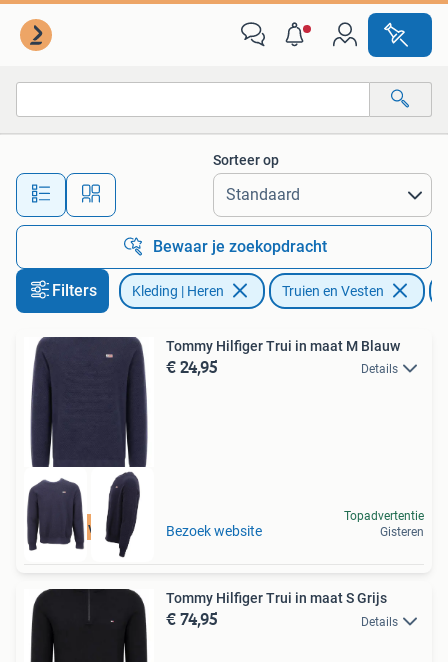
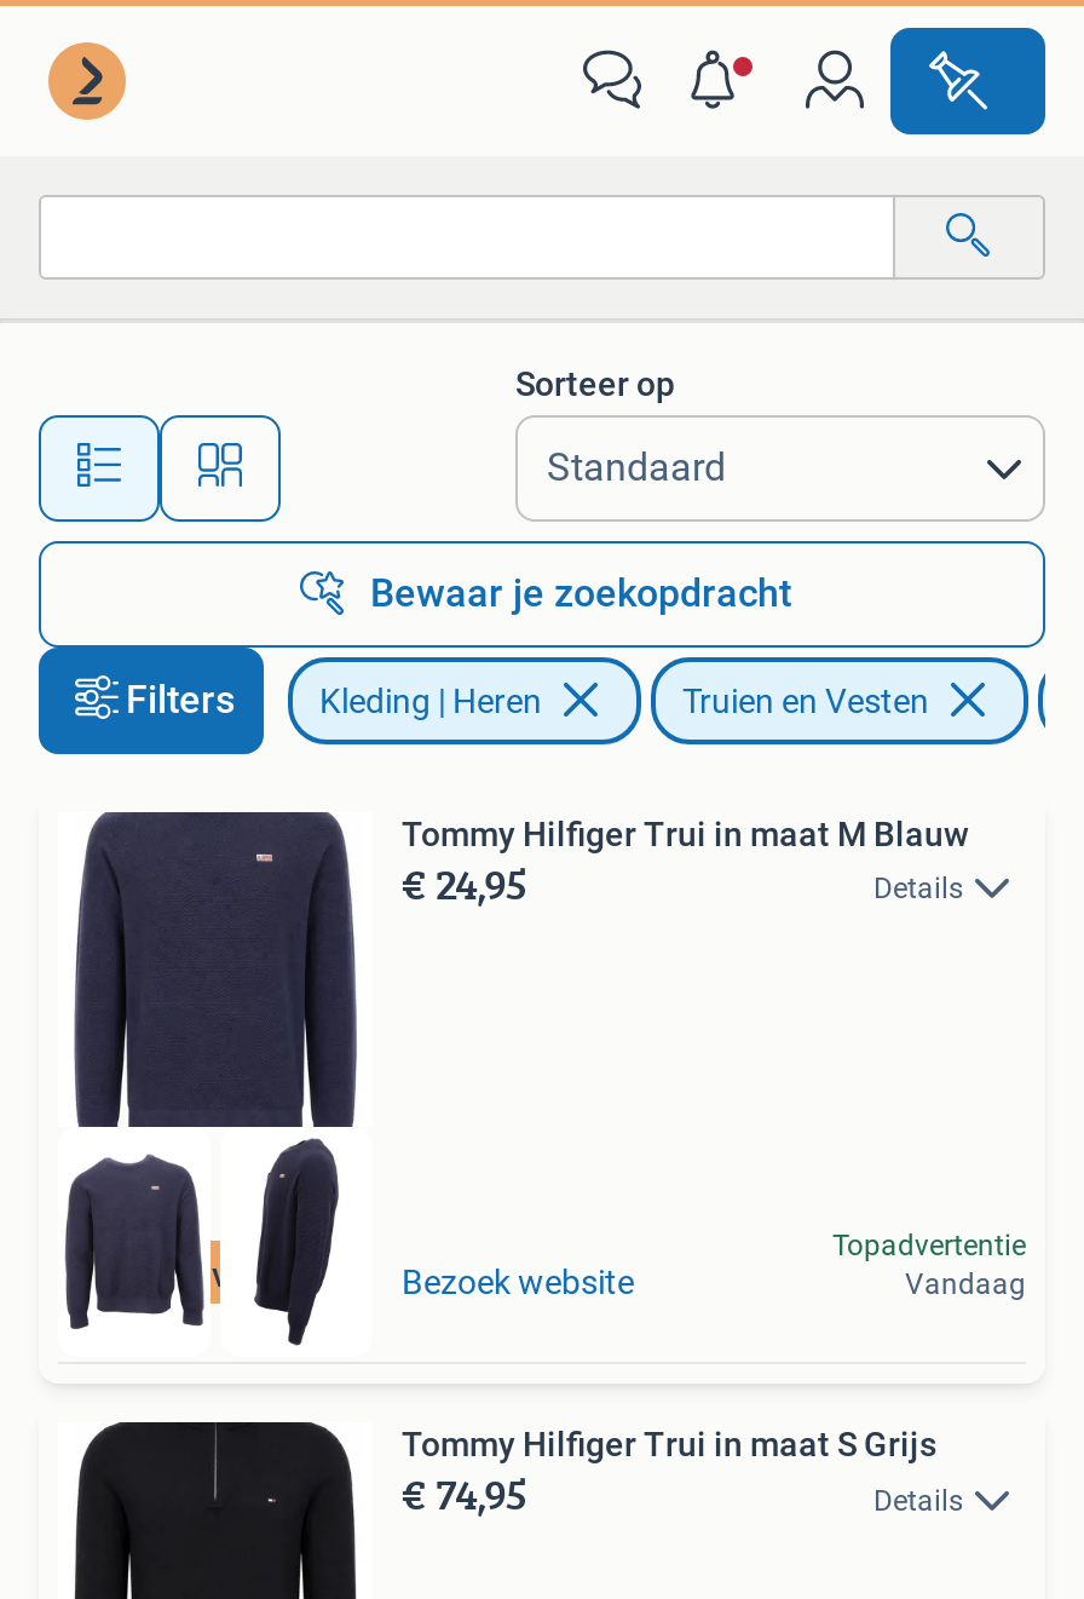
[380,525,424,539] Gisteren -> [905,1268,1026,1302] Vandaag

